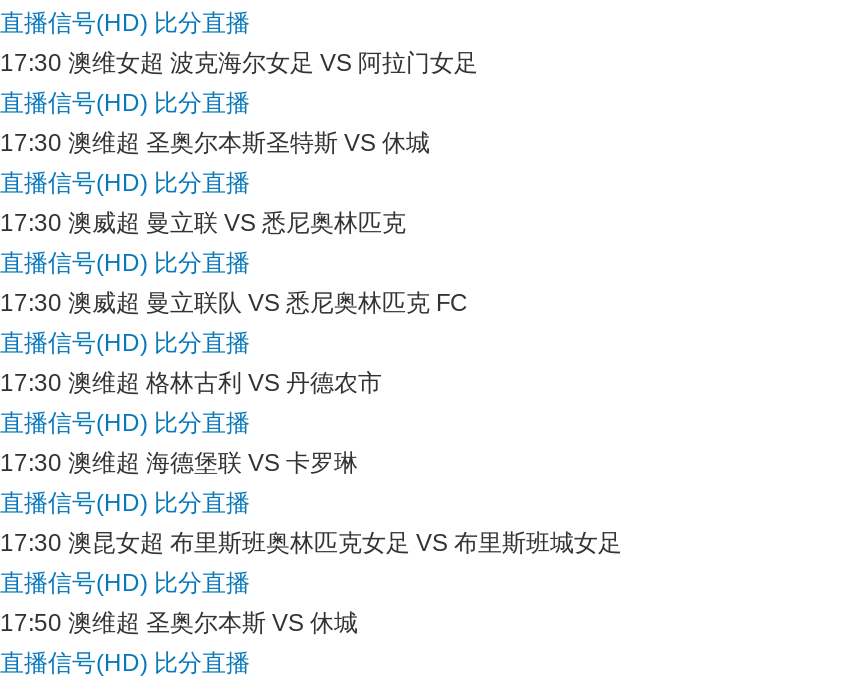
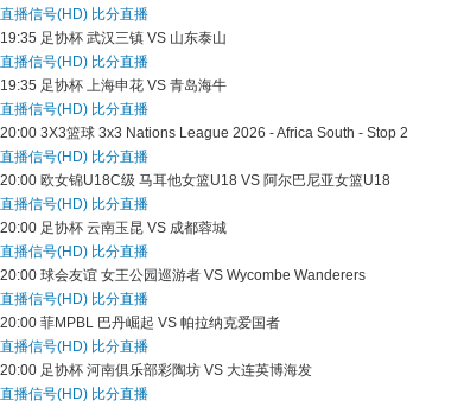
[0,49,478,77] 17:30 澳维女超波克海尔女足 VS 阿拉门女足 -> [0,30,227,46] 19:35 足协杯武汉三镇 VS 山东泰山
[0,129,430,157] 17:30 澳维超圣奥尔本斯圣特斯 VS 休城 -> [0,77,227,94] 19:35 足协杯上海申花 VS 青岛海牛
[0,209,406,237] 17:30 澳威超曼立联 VS 悉尼奥林匹克 -> [0,125,408,141] 20:00 3X3篮球3x3 Nations League 2026 - Africa South - Stop 2
[0,289,468,317] 17:30 澳威超曼立联队 VS 悉尼奥林匹克 FC -> [0,172,390,189] 20:00 欧女锦U18C级马耳他女篮U18 VS 阿尔巴尼亚女篮U18
[0,369,382,397] 17:30 澳维超格林古利 VS 丹德农市 -> [0,220,227,236] 20:00 足协杯云南玉昆 VS 成都蓉城
[0,449,358,477] 17:30 澳维超海德堡联 VS 卡罗琳 -> [0,267,366,284] 20:00 球会友谊女王公园巡游者 VS Wycombe Wanderers
[0,529,622,557] 17:30 澳昆女超布里斯班奥林匹克女足 VS 布里斯班城女足 -> [0,314,280,331] 20:00 菲MPBL巴丹崛起 VS 帕拉纳克爱国者
[0,609,358,637] 17:50 澳维超圣奥尔本斯 VS 休城 -> [0,362,312,379] 20:00 足协杯河南俱乐部彩陶坊 VS 大连英博海发

